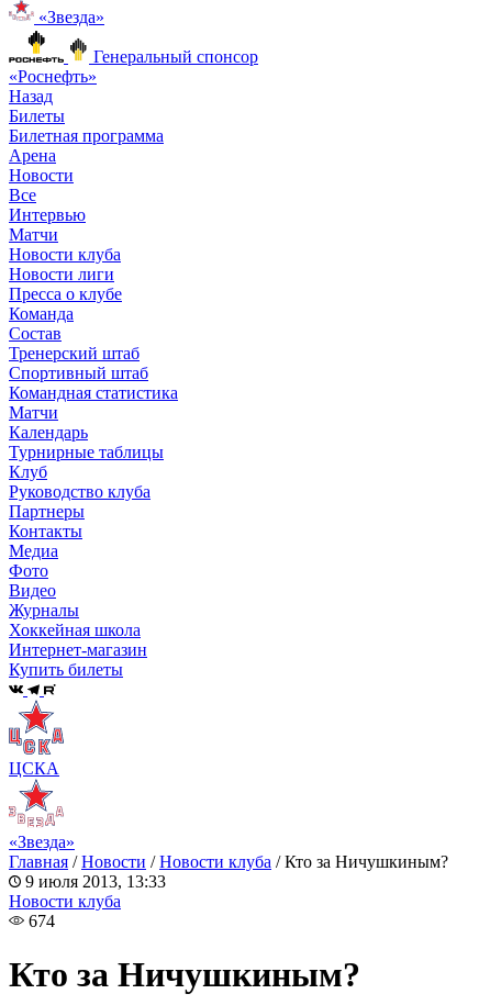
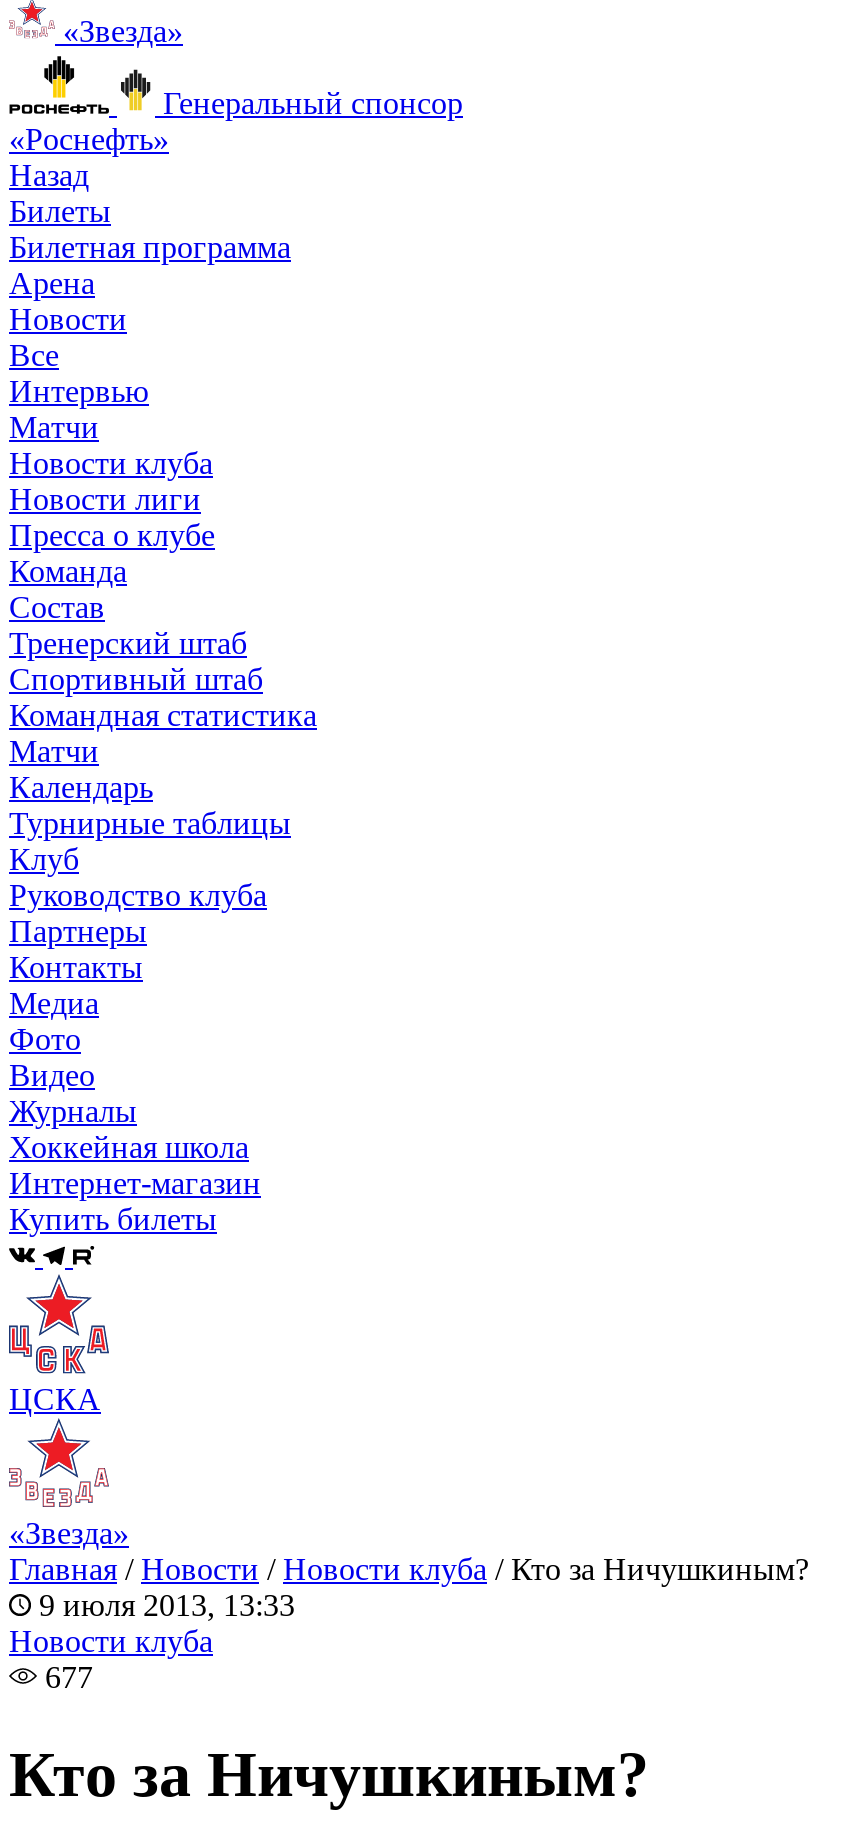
[24,911,55,930] 674 -> [37,1660,93,1694] 677

